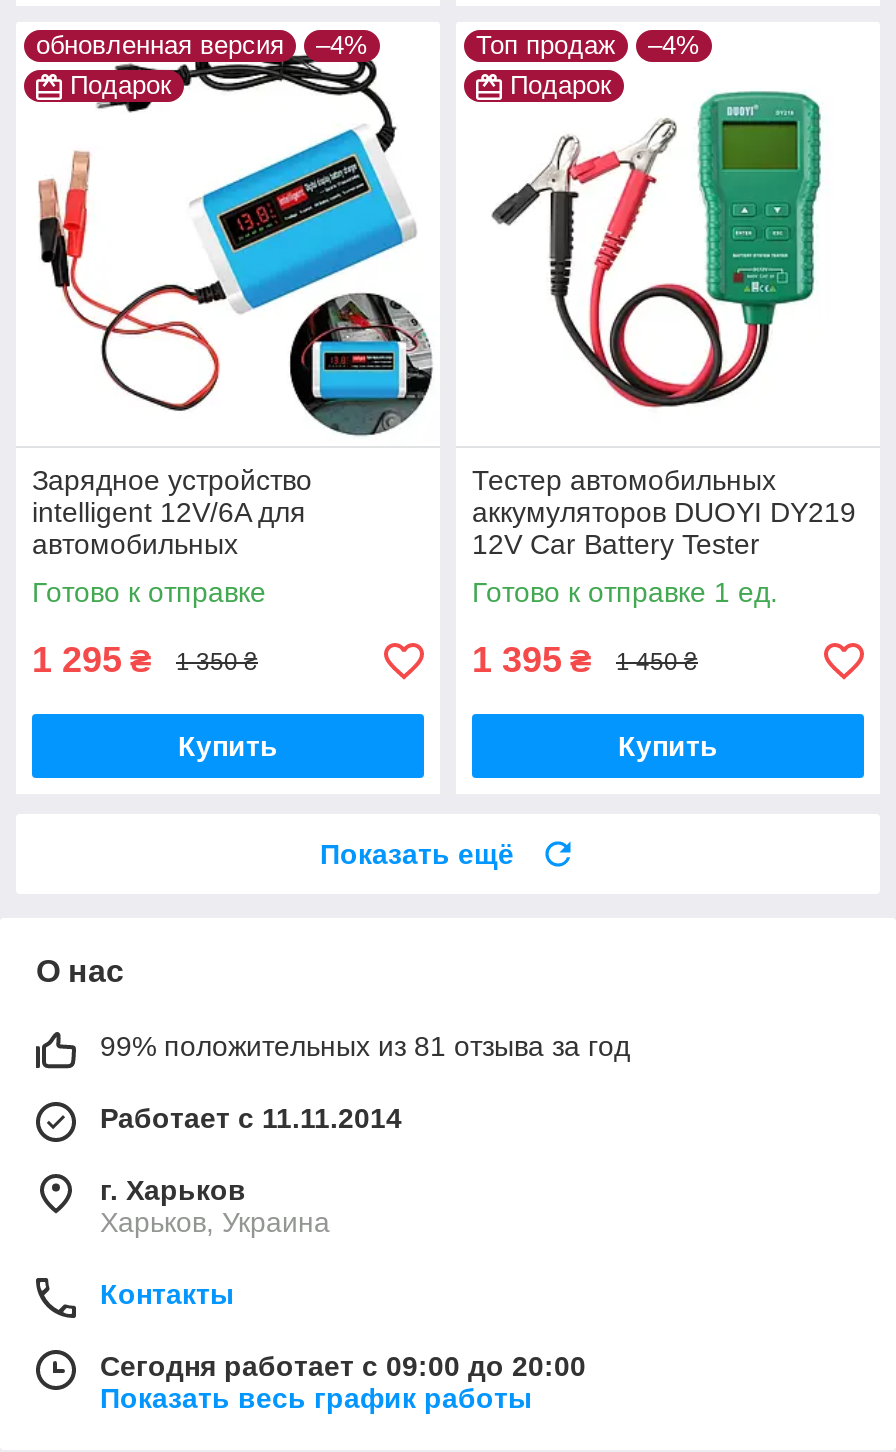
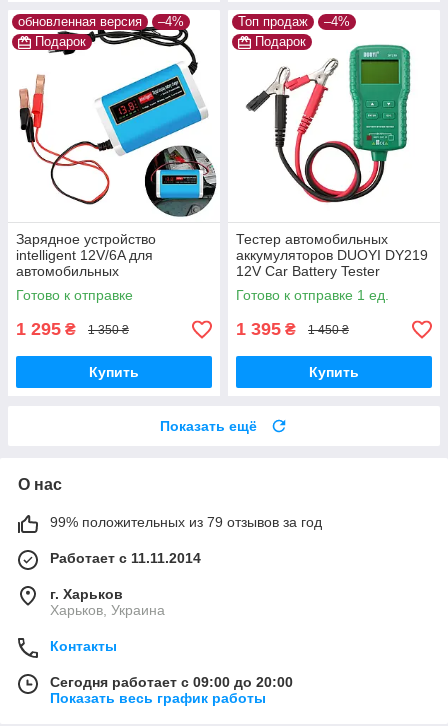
[100,1031,630,1063] 99% положительных из 81 отзыва за год -> [50,514,322,530] 99% положительных из 79 отзывов за год

